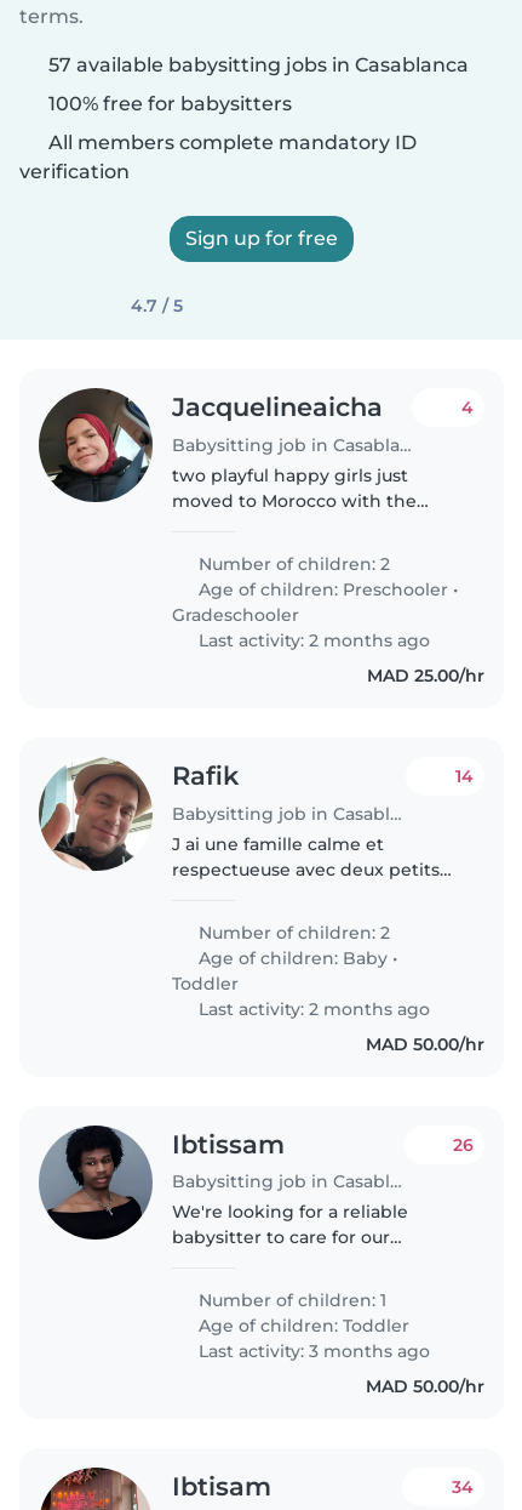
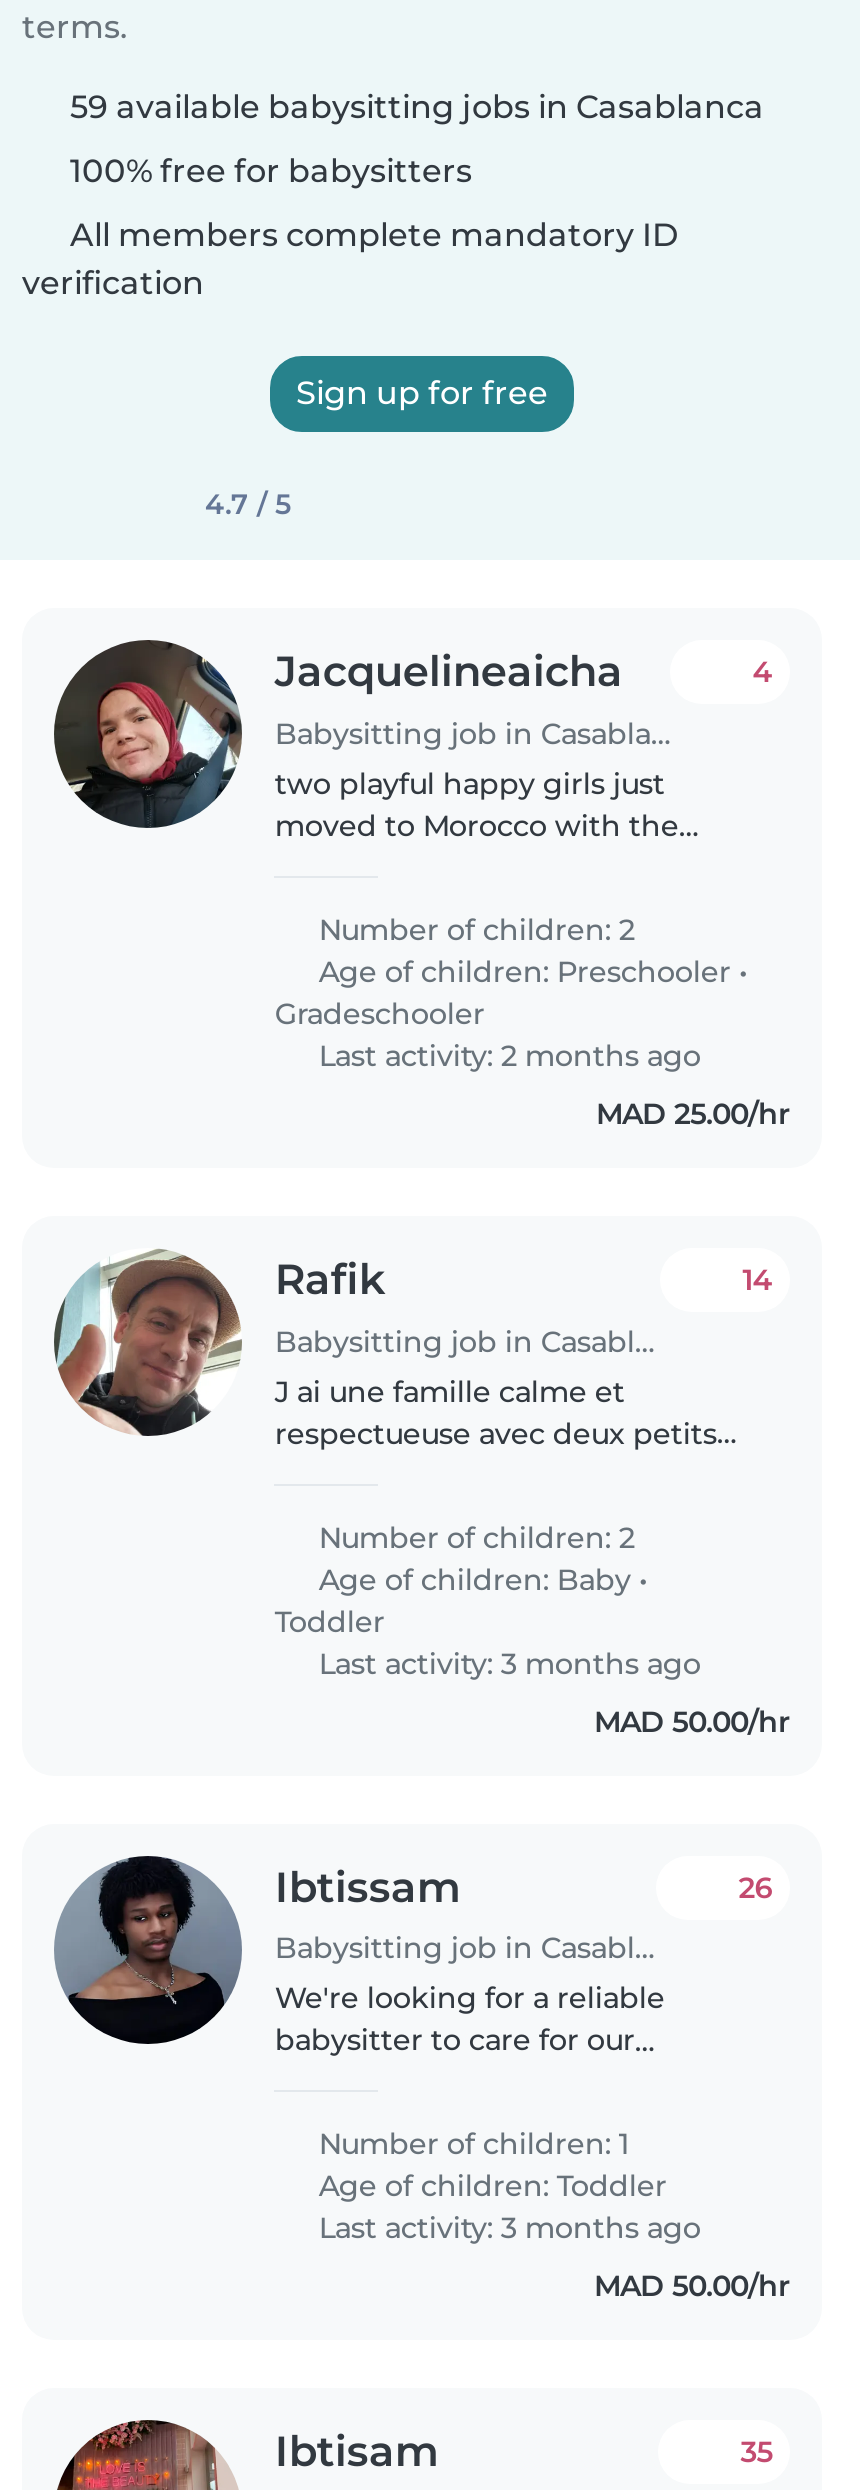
[48,53,469,76] 57 available babysitting jobs in Casablanca -> [70,88,764,126] 59 available babysitting jobs in Casablanca
[194,998,430,1020] Last activity: 2 months ago -> [311,1645,701,1681] Last activity: 3 months ago
[452,1477,474,1498] 34 -> [740,2435,772,2471] 35

